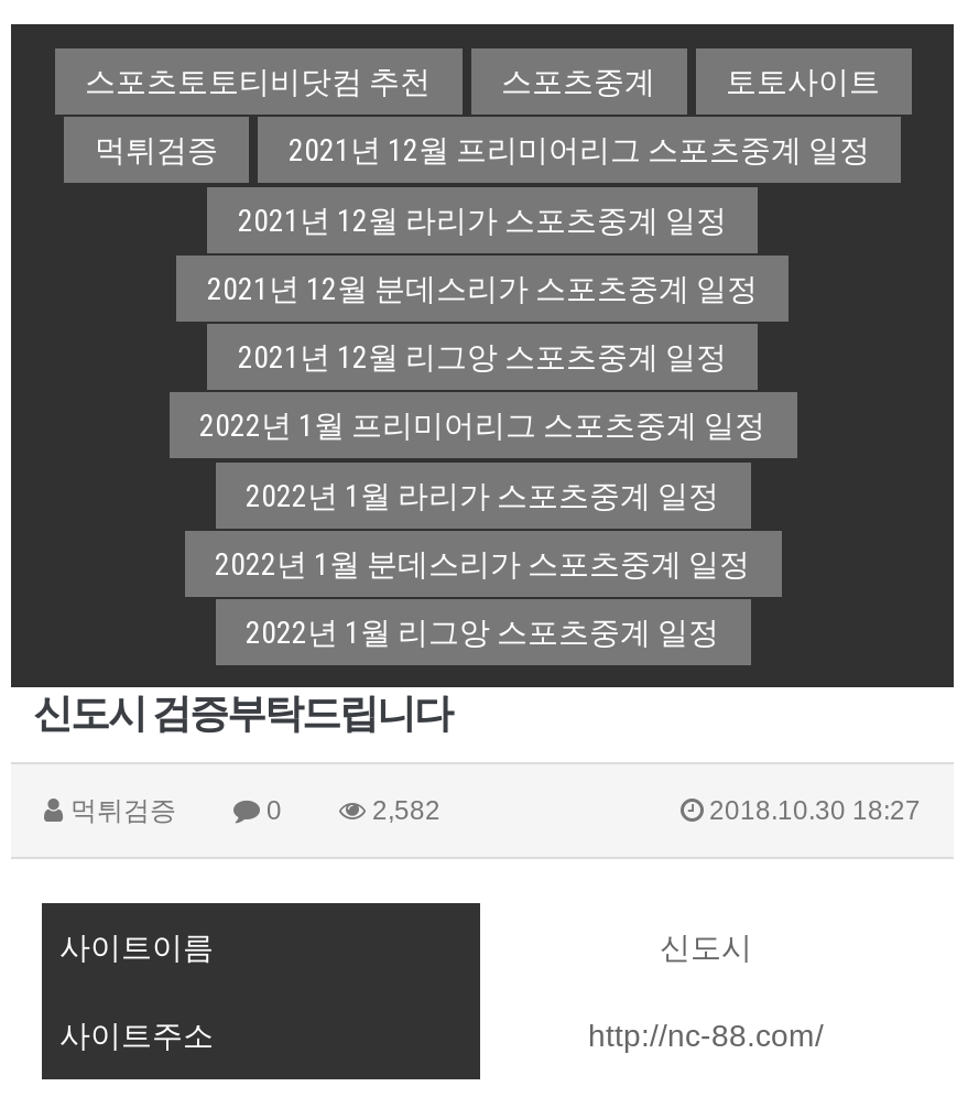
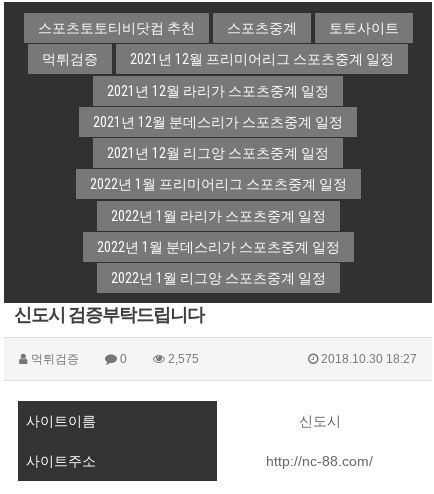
[366,796,441,827] 2,582 -> [165,352,199,366] 2,575

